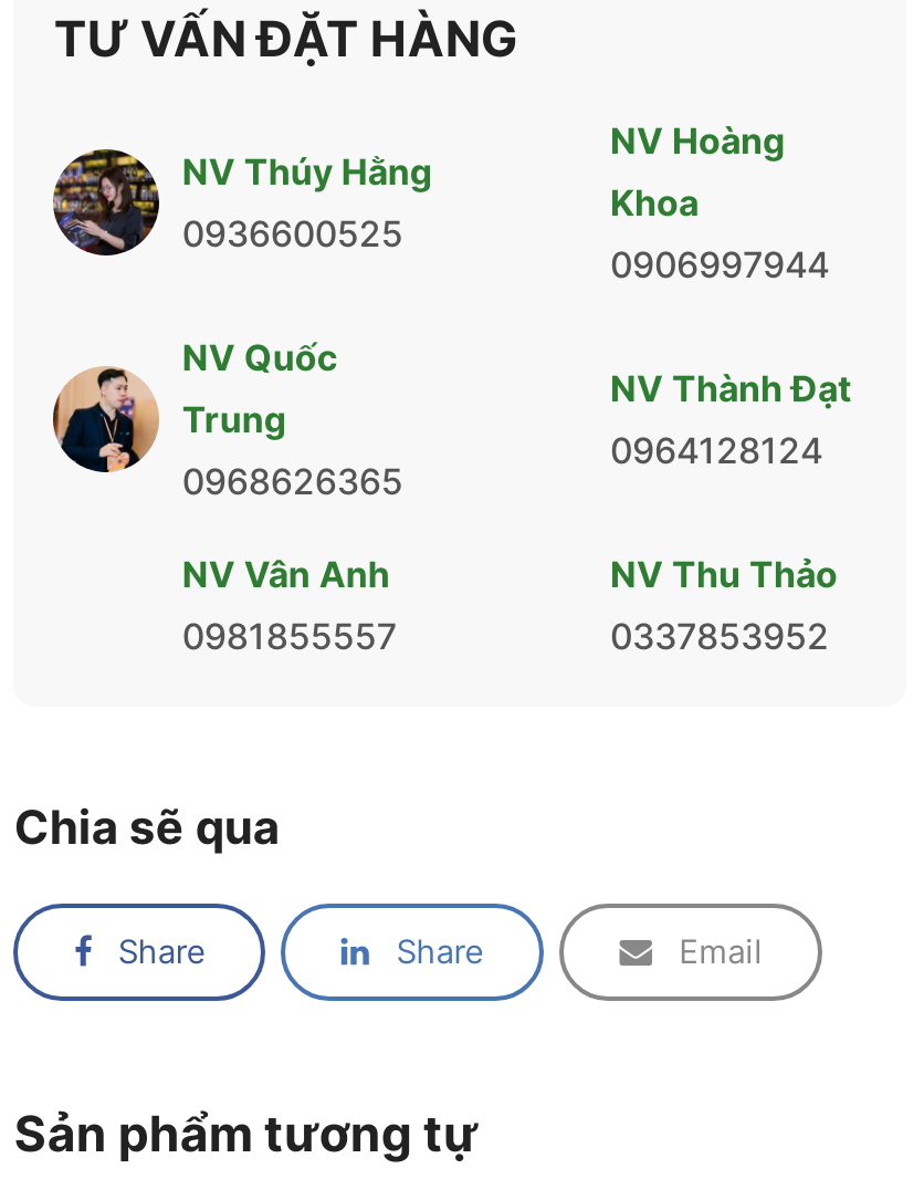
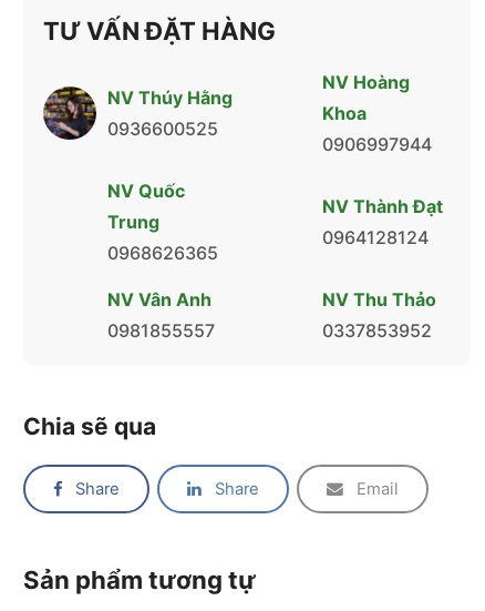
[51,364,161,474] [image] -> none

